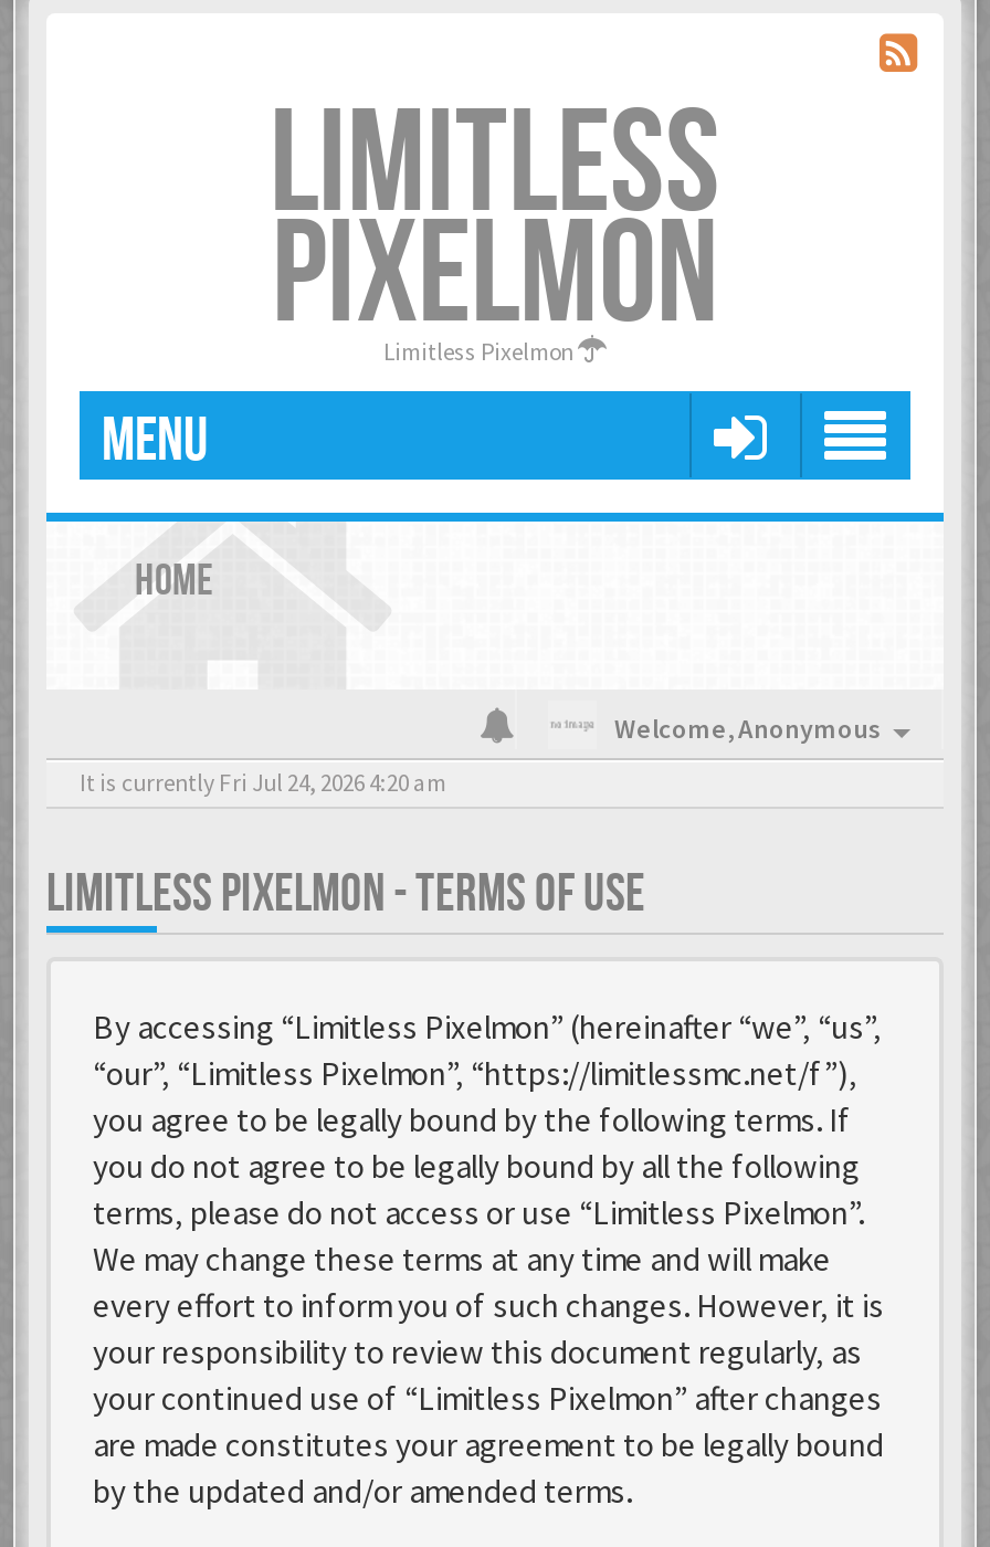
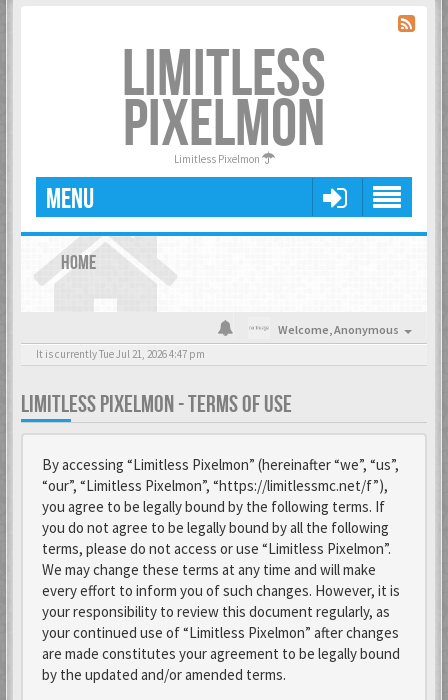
[80,767,446,798] It is currently Fri Jul 24, 2026 4:20 am -> [36,347,205,361] It is currently Tue Jul 21, 2026 4:47 pm

